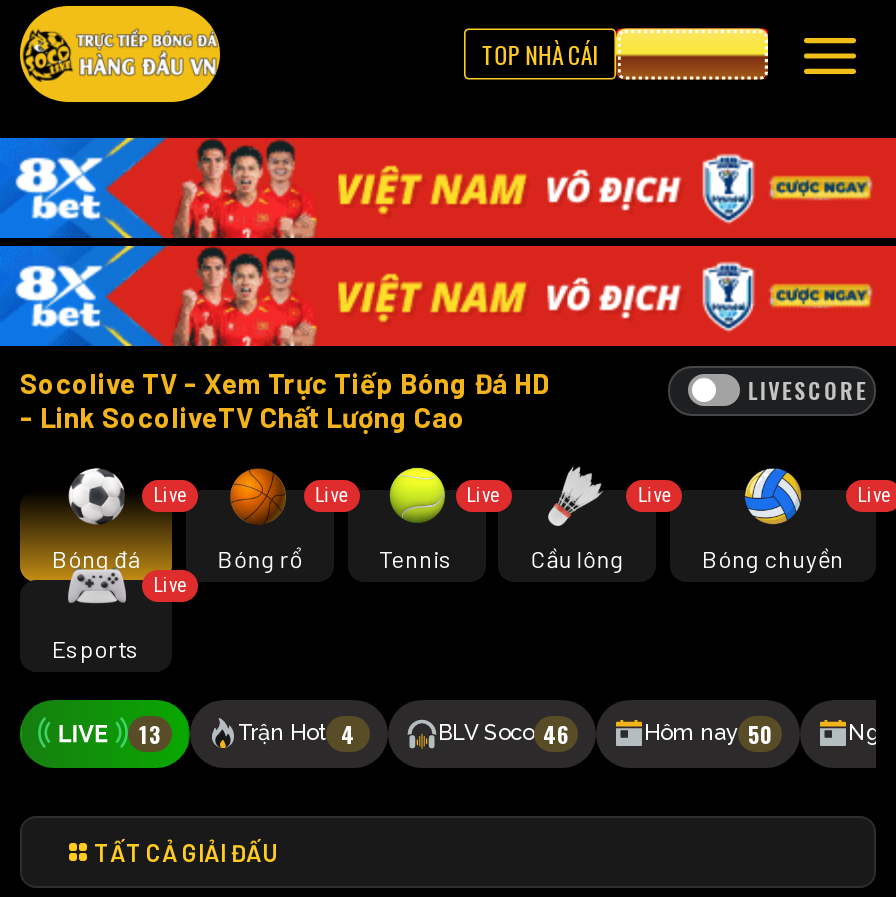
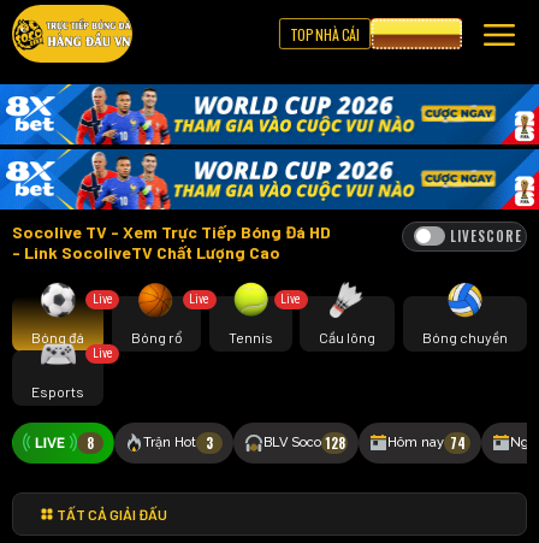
[10,136,890,348] [image] -> [5,83,535,211] [image]
[638,483,672,505] Live -> none
[857,483,891,505] Live -> none
[139,717,772,749] 13 | Trận Hot 4 | BLV Soco 46 | Hôm nay 50 -> [87,433,465,452] 8 | Trận Hot | 3 | BLV Soco 128 | Hôm nay 74

